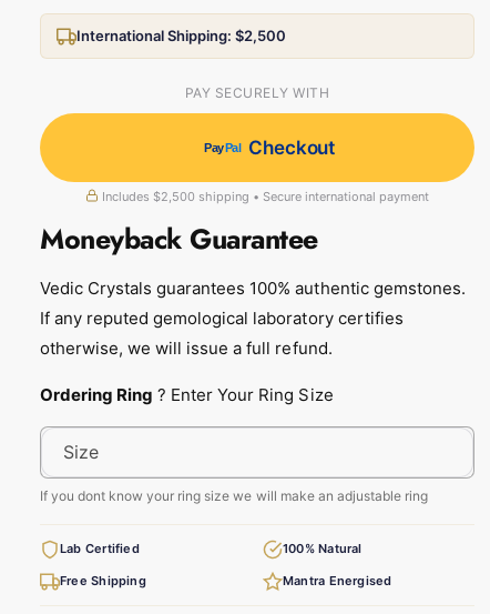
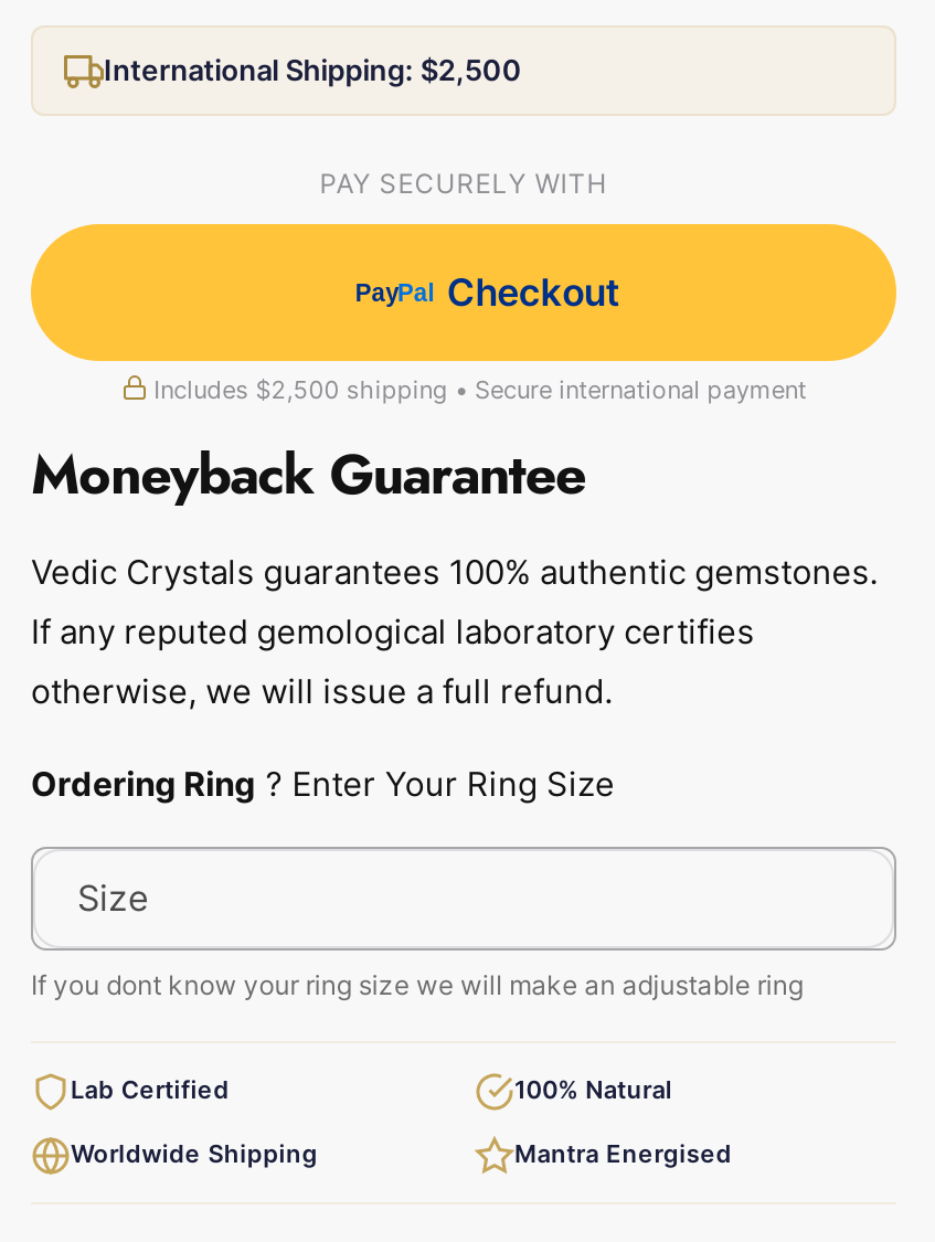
[60,573,146,589] Free Shipping -> [71,1140,318,1170] Worldwide Shipping

